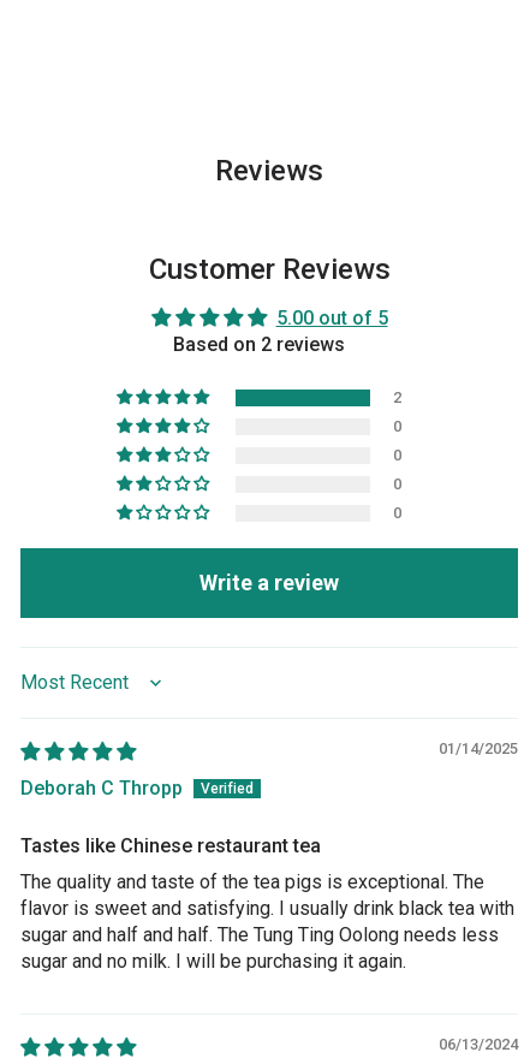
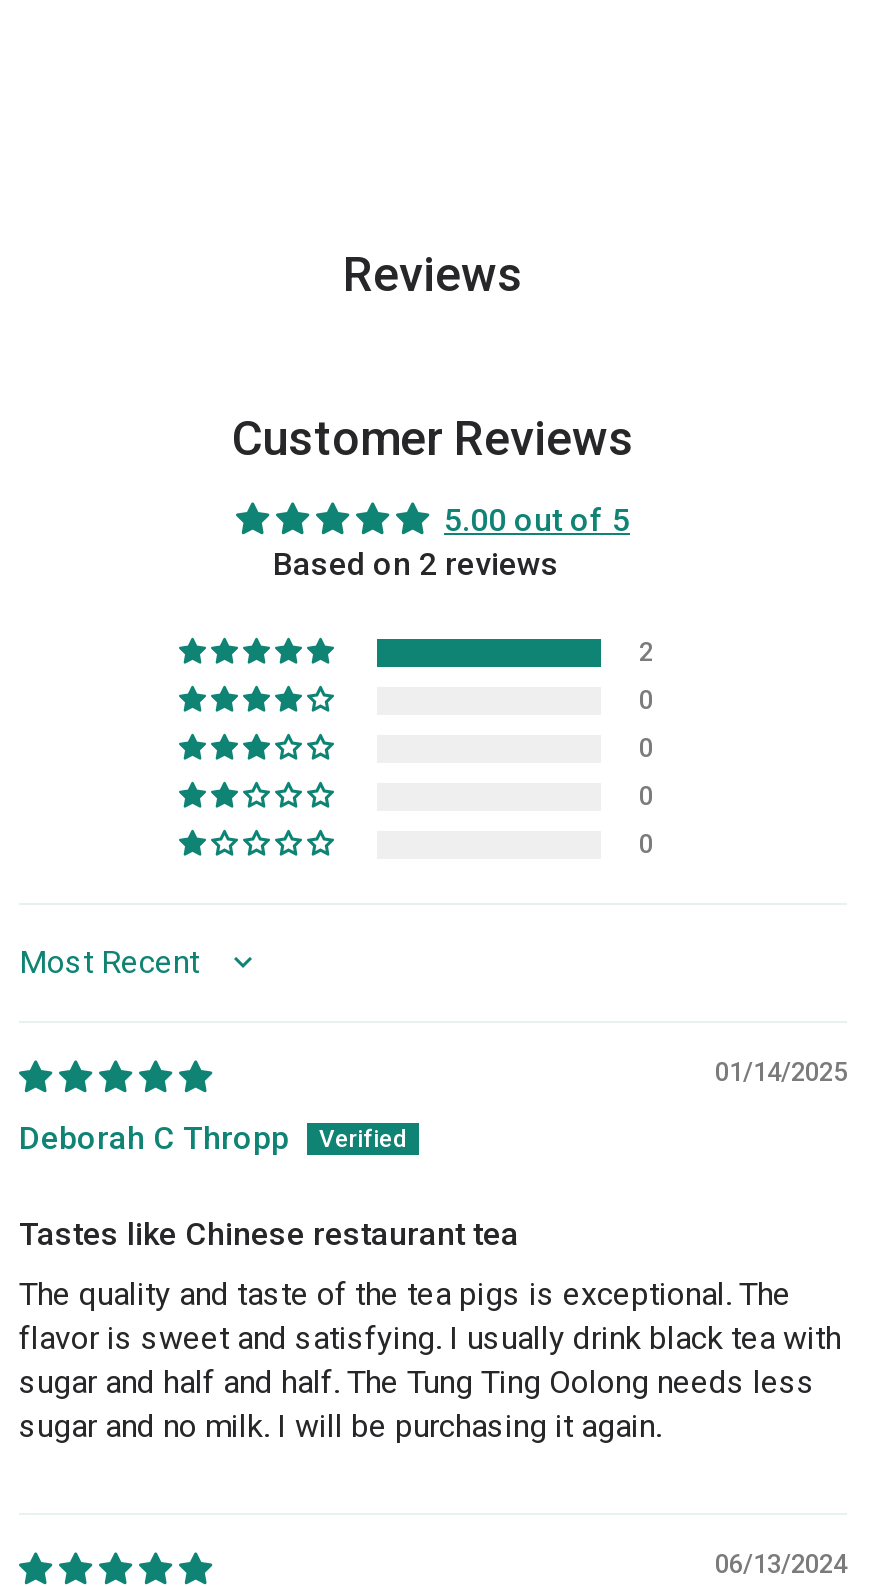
[200,569,339,595] Write a review -> none

